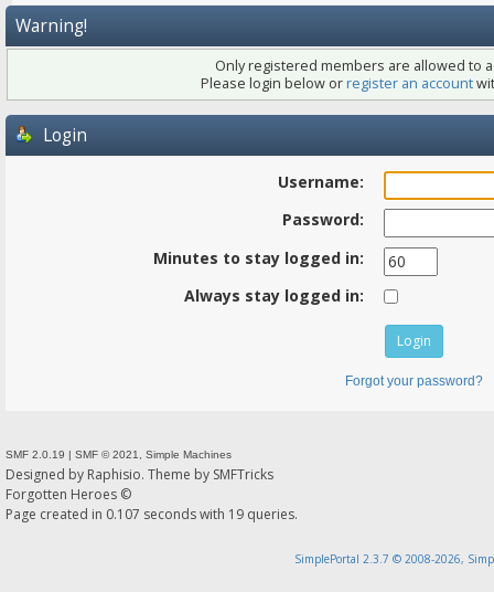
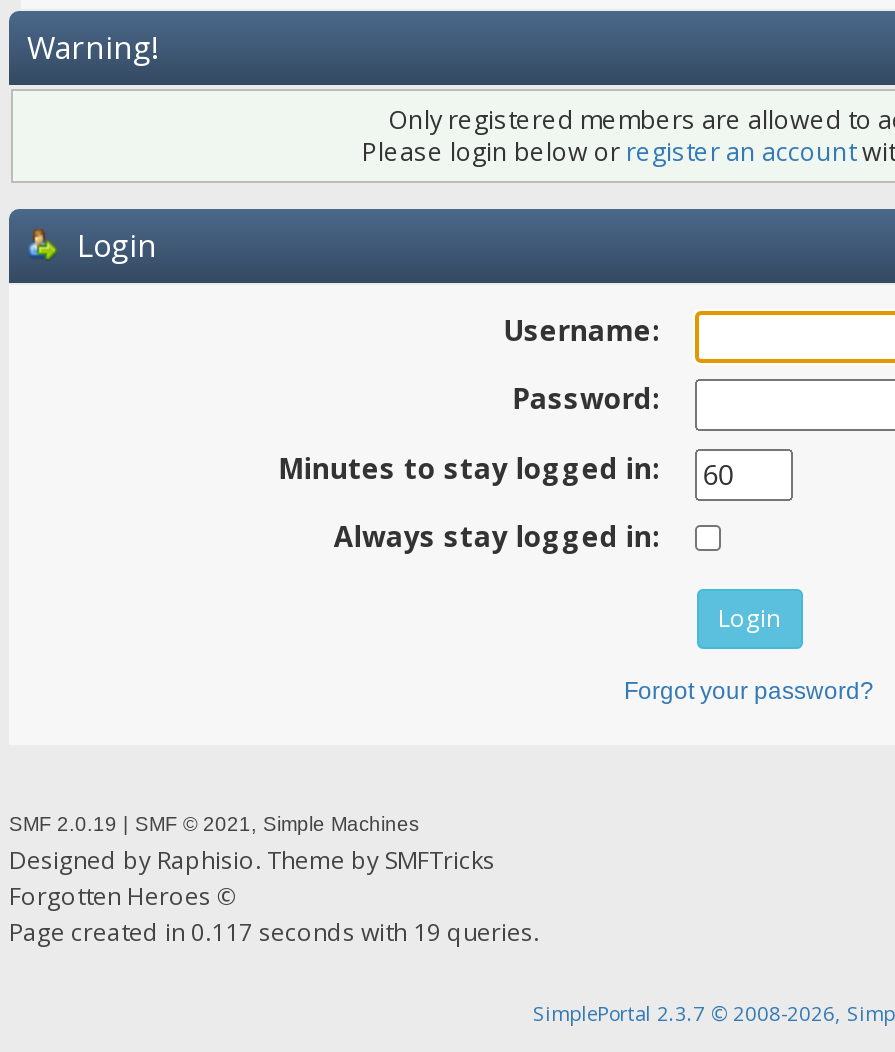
[6,505,298,523] Page created in 0.107 seconds with 19 queries. -> [9,915,539,949] Page created in 0.117 seconds with 19 queries.

